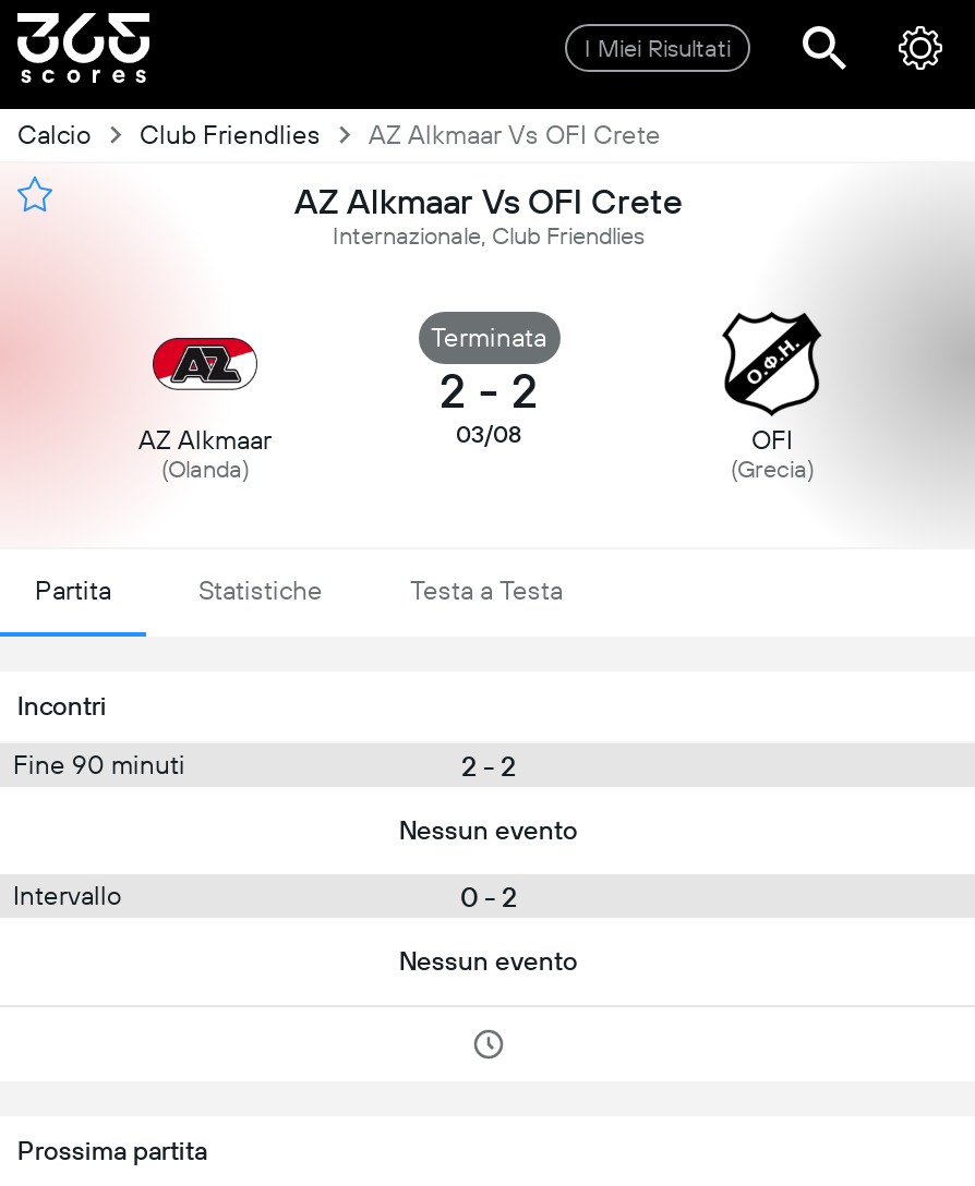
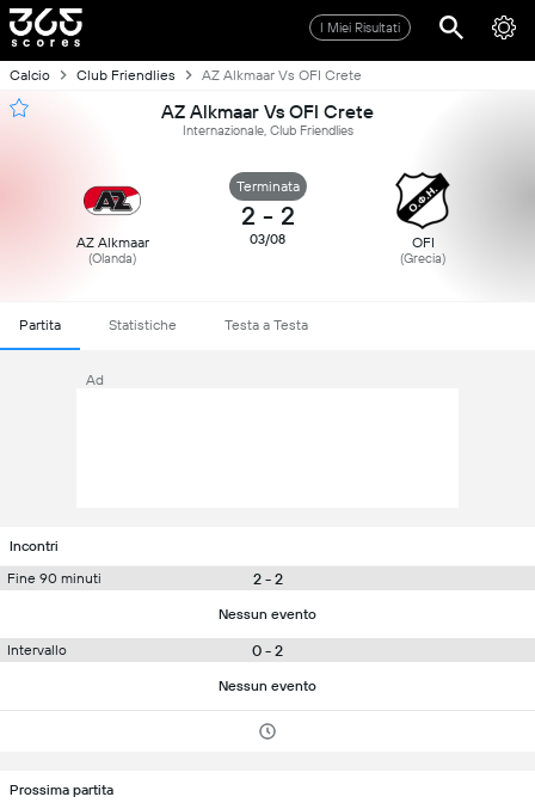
none -> [86,372,104,388] Ad

